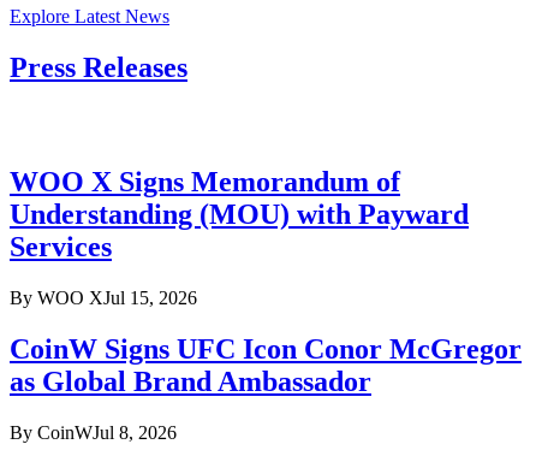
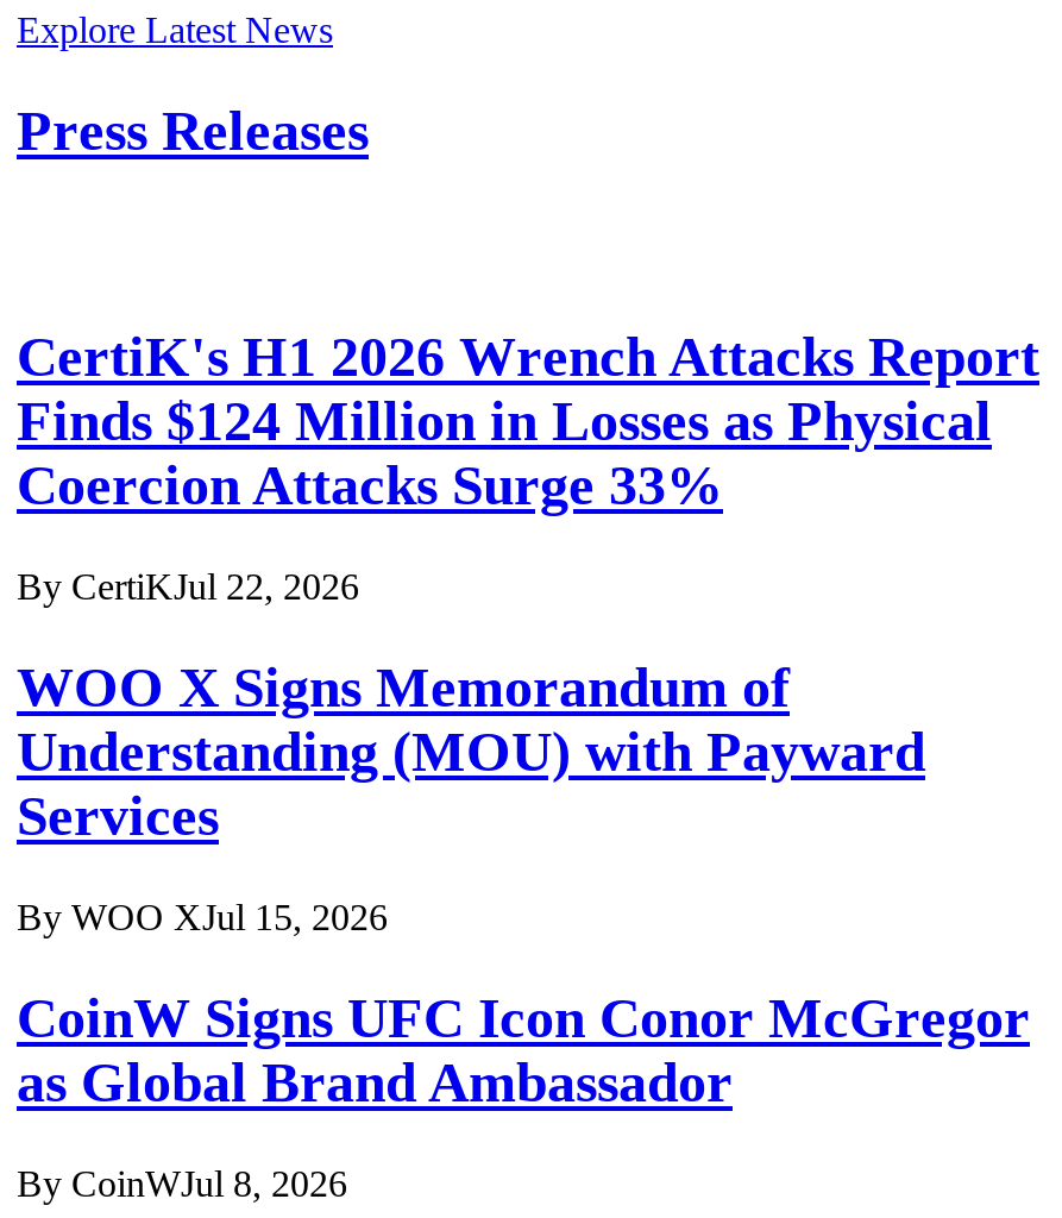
none -> [17,326,1039,607] CertiK's H1 2026 Wrench Attacks Report | Finds $124 Million in Losses as Physical | Coercion Attacks Surge 33% | By CertiKJul 22, 2026

